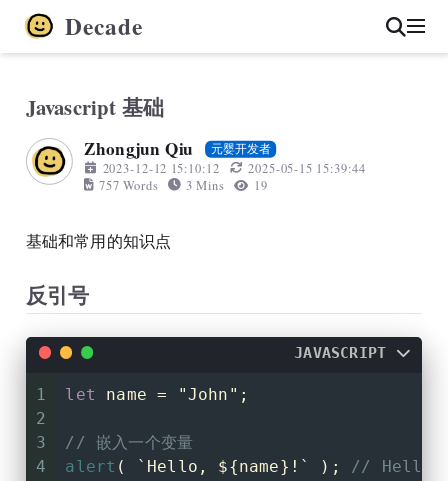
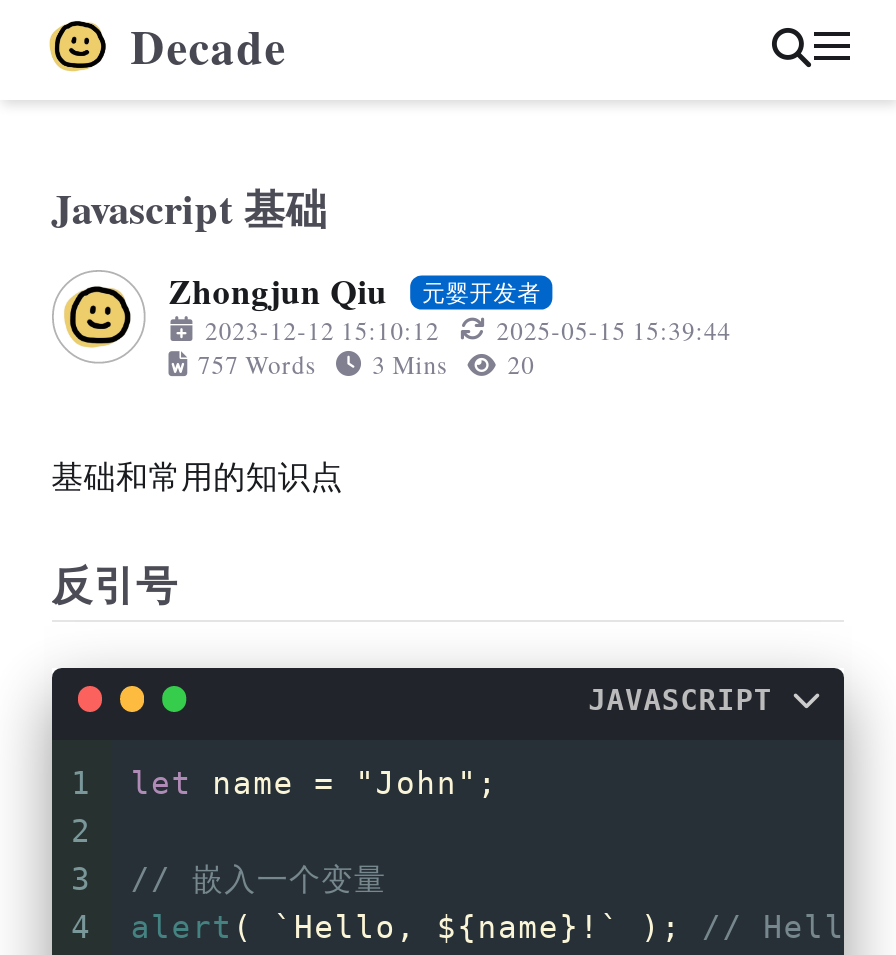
[98,177,267,194] 757 Words 3 Mins 19 -> [197,348,534,382] 757 Words 3 Mins 20

